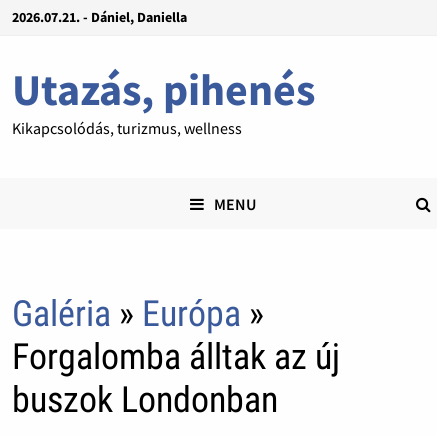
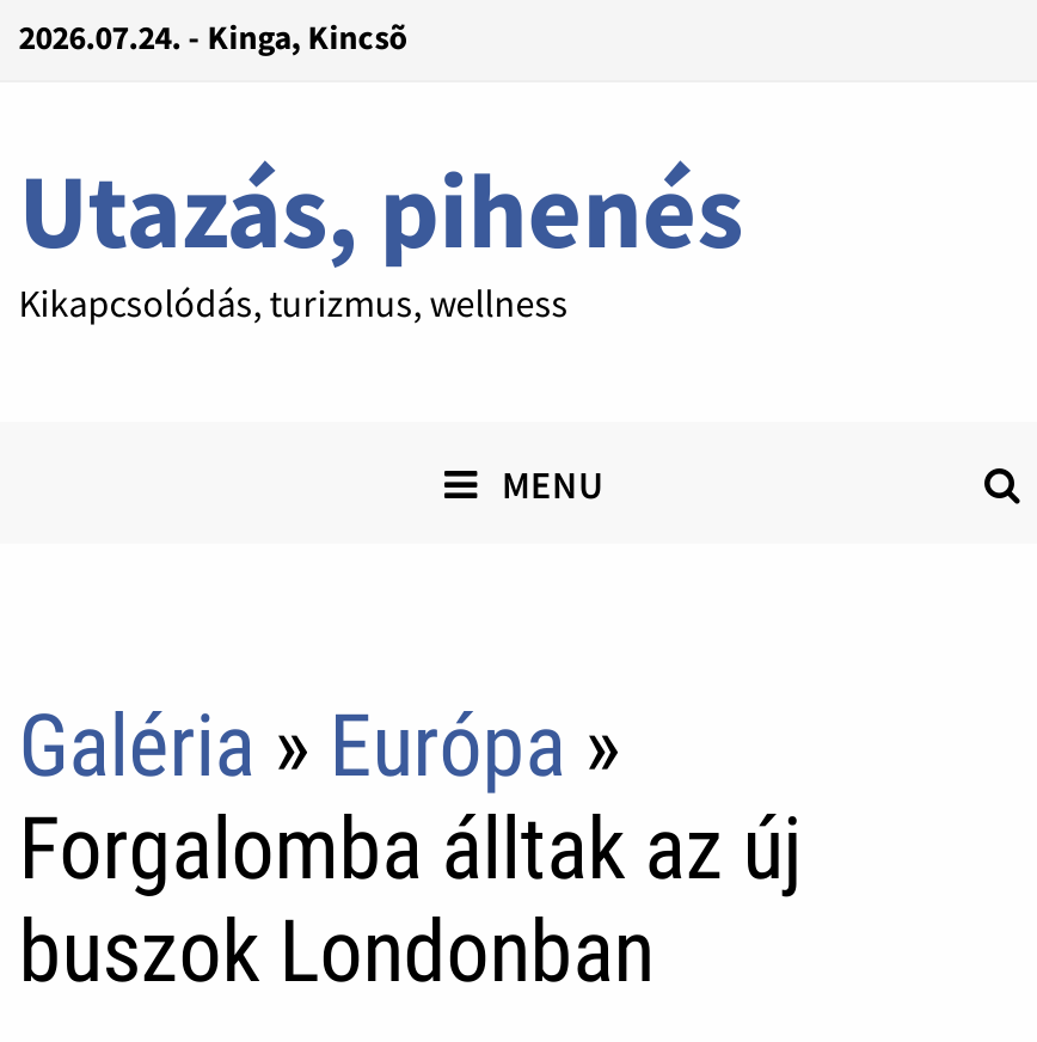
[12,8,187,26] 2026.07.21. - Dániel, Daniella -> [19,16,408,59] 2026.07.24. - Kinga, Kincsõ

